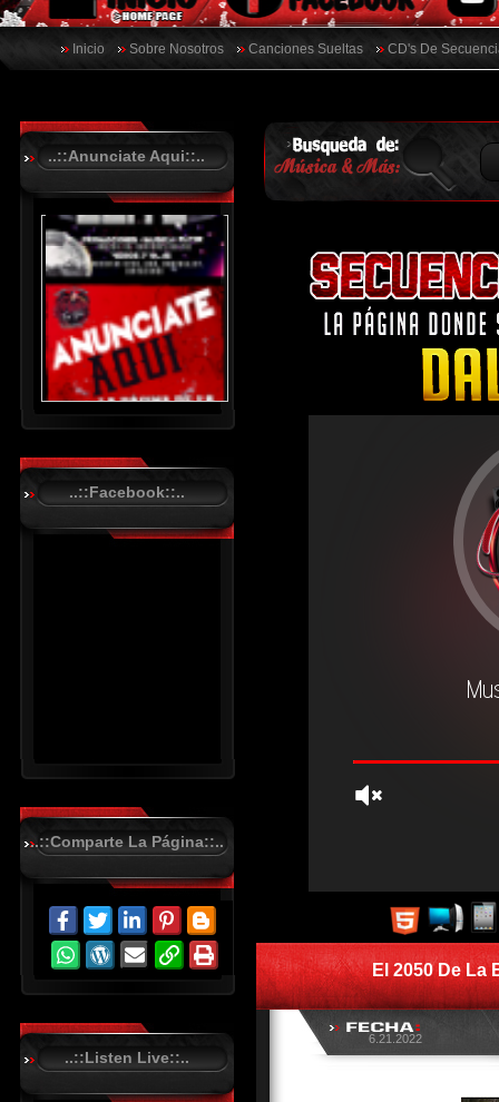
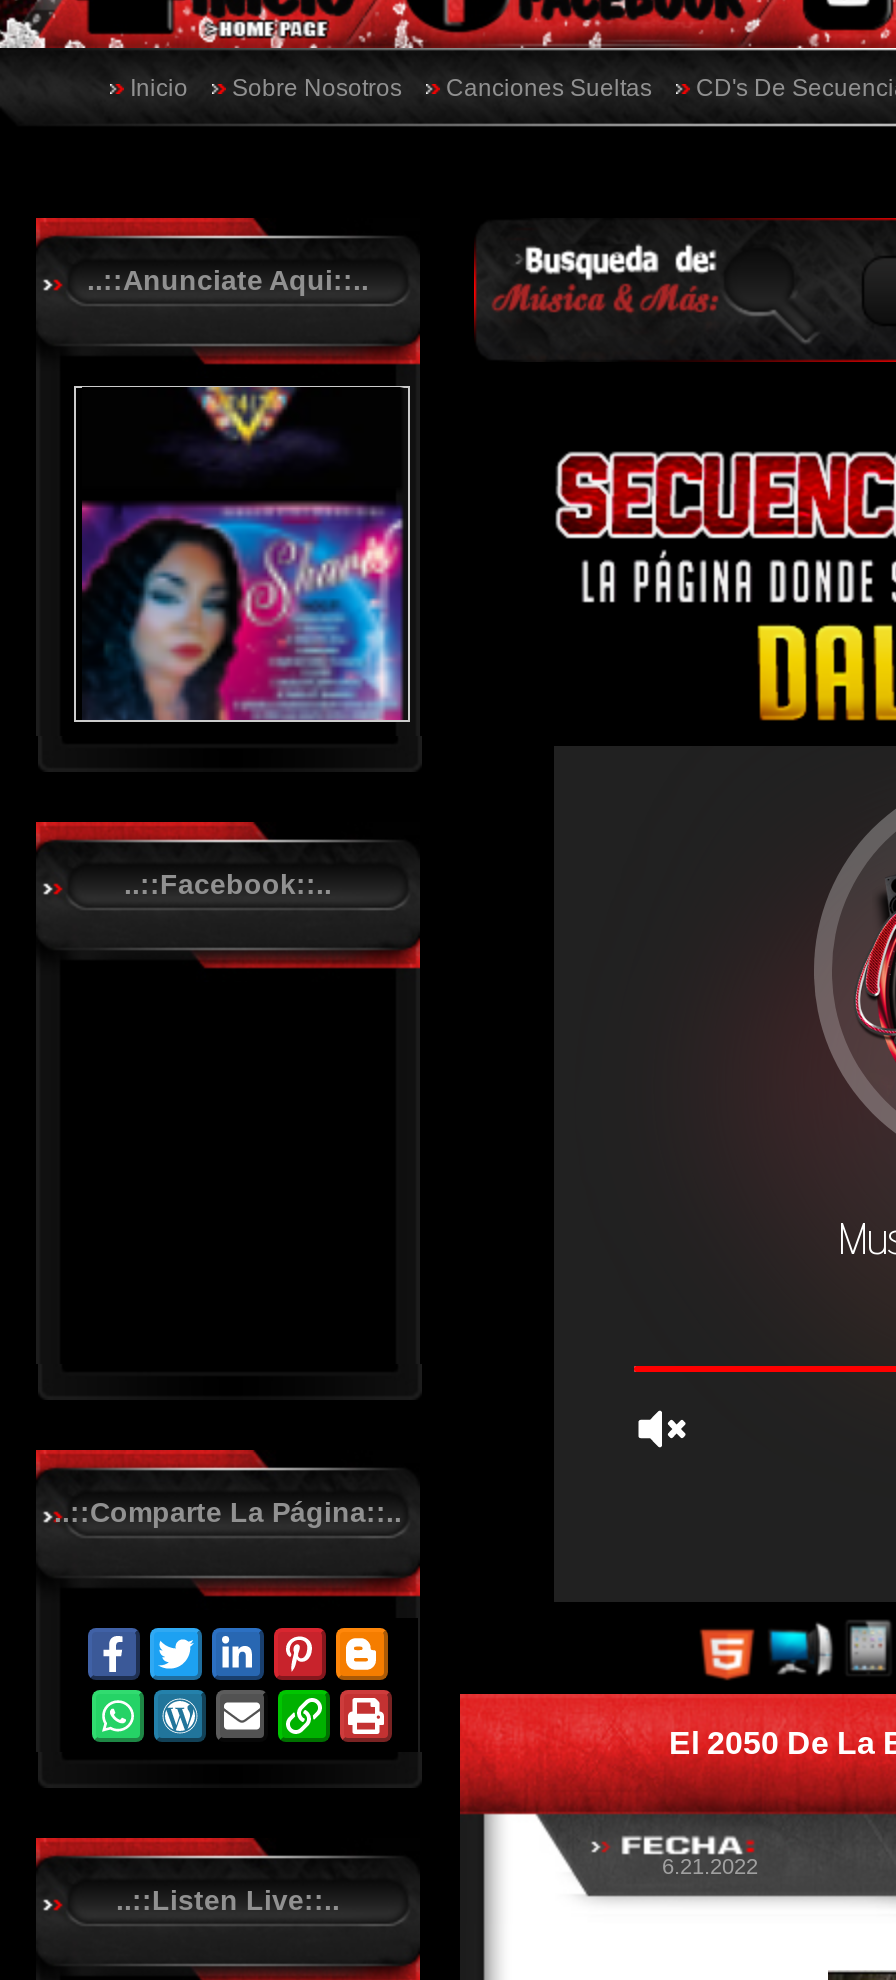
[45,215,225,402] [image] -> [80,384,404,722] [image]

